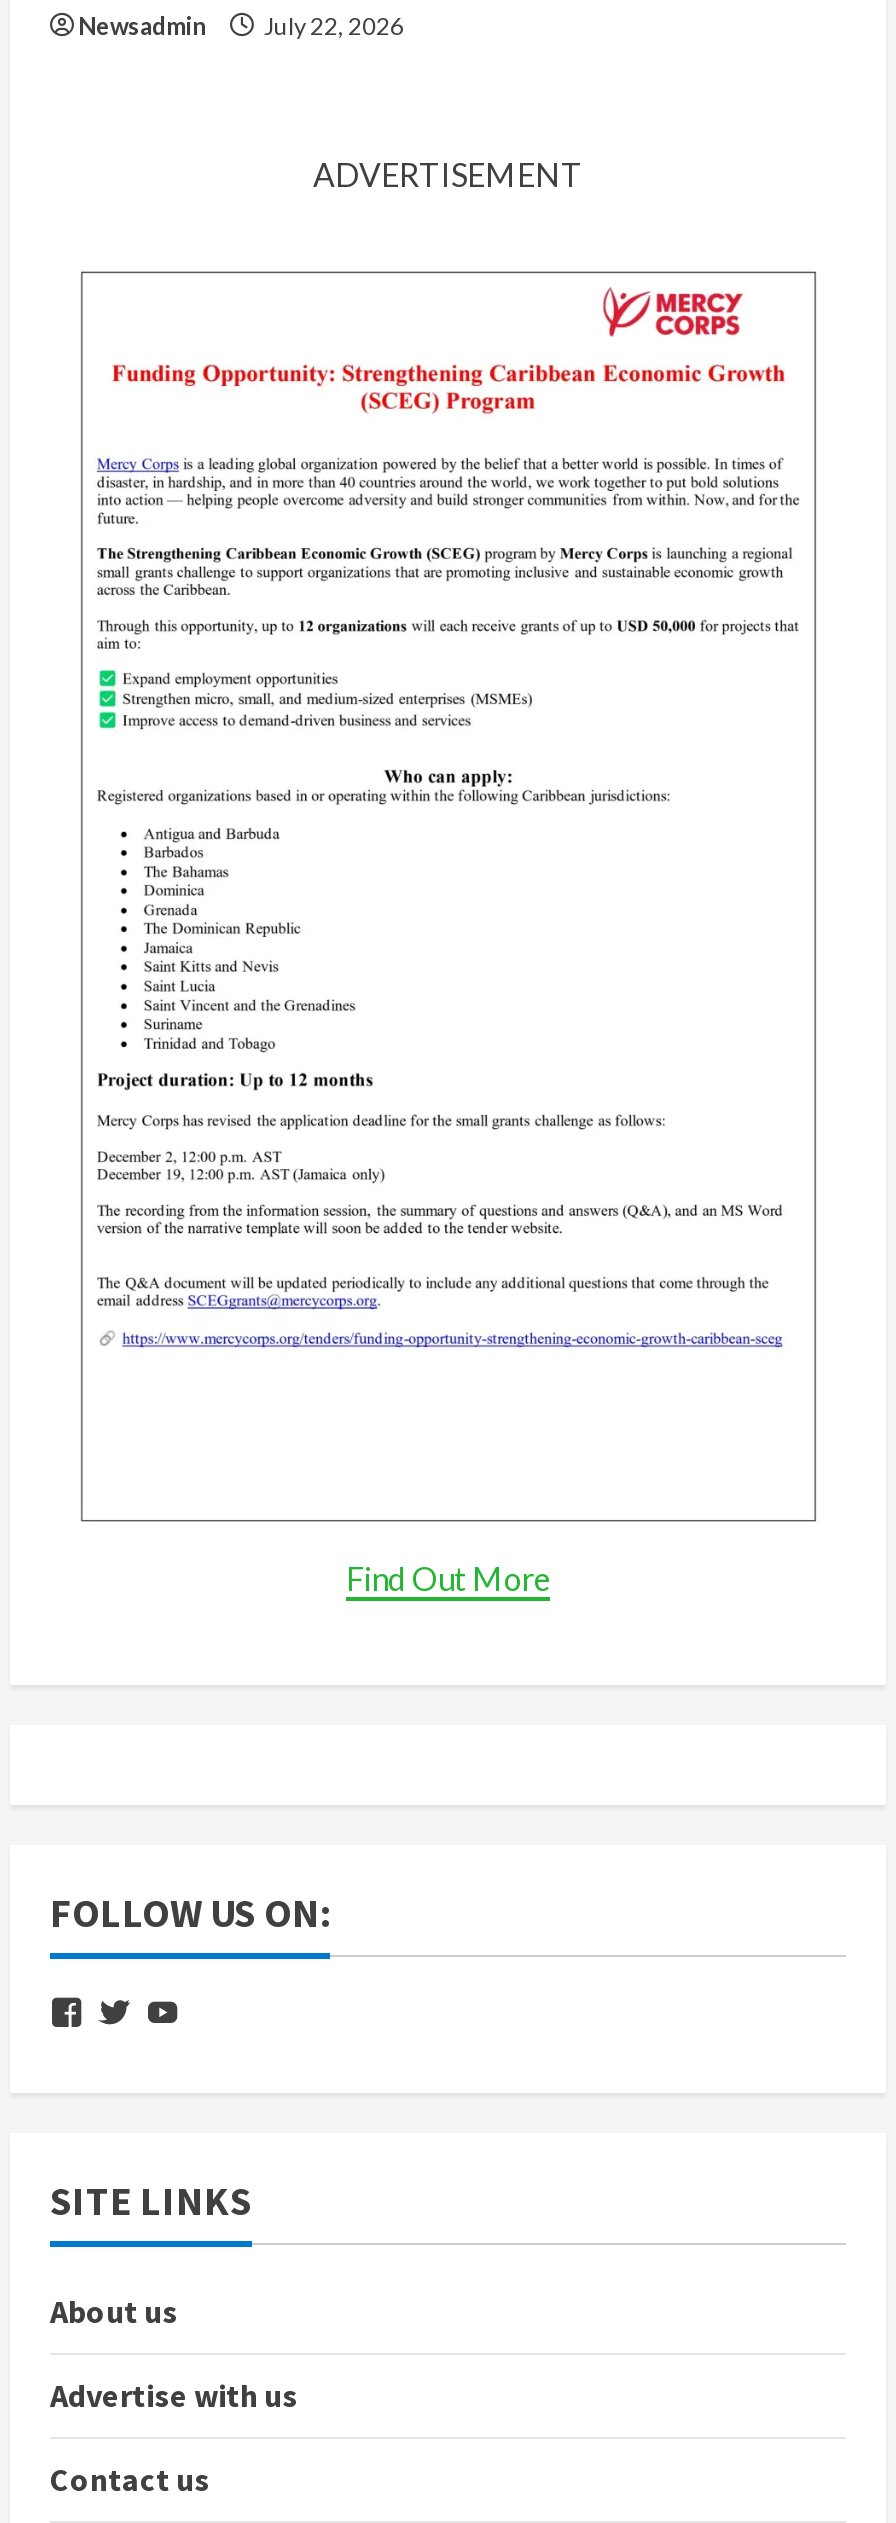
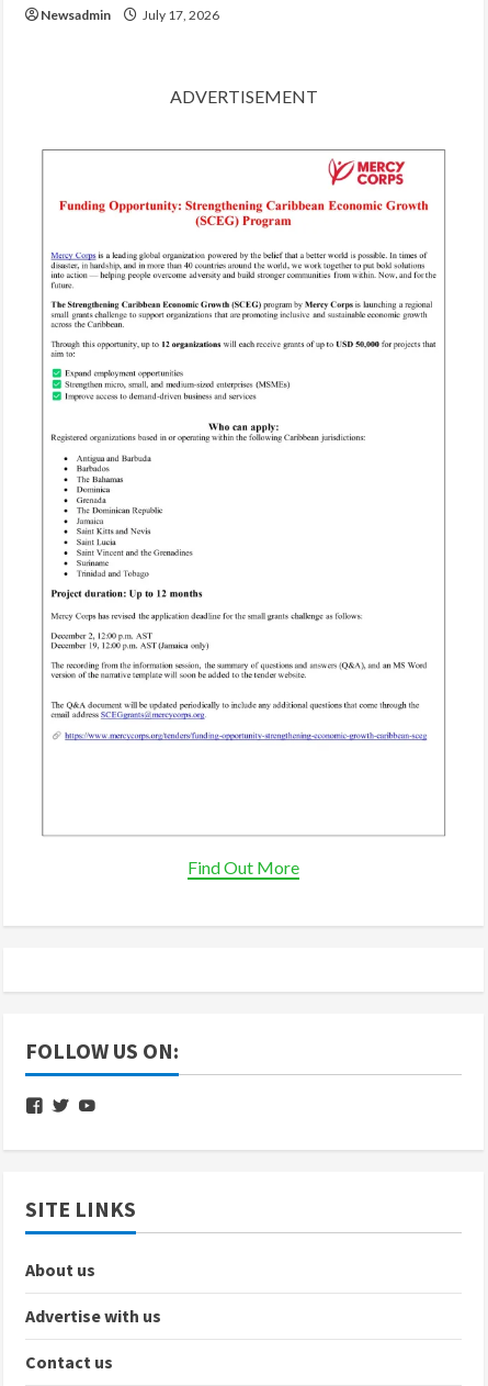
[78,11,404,41] Newsadmin July 22, 2026 -> [41,7,219,23] Newsadmin July 17, 2026

